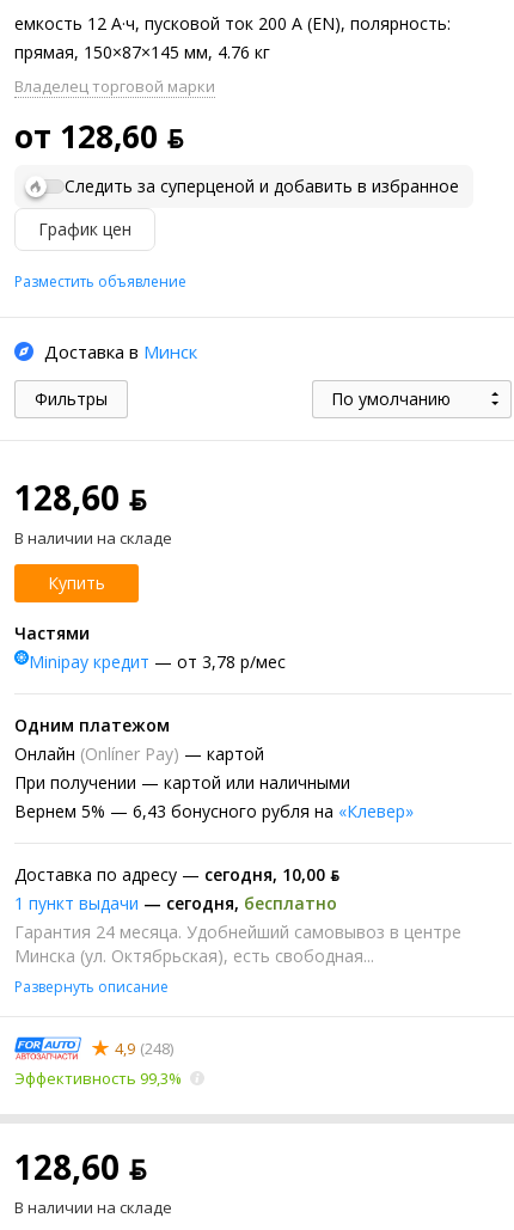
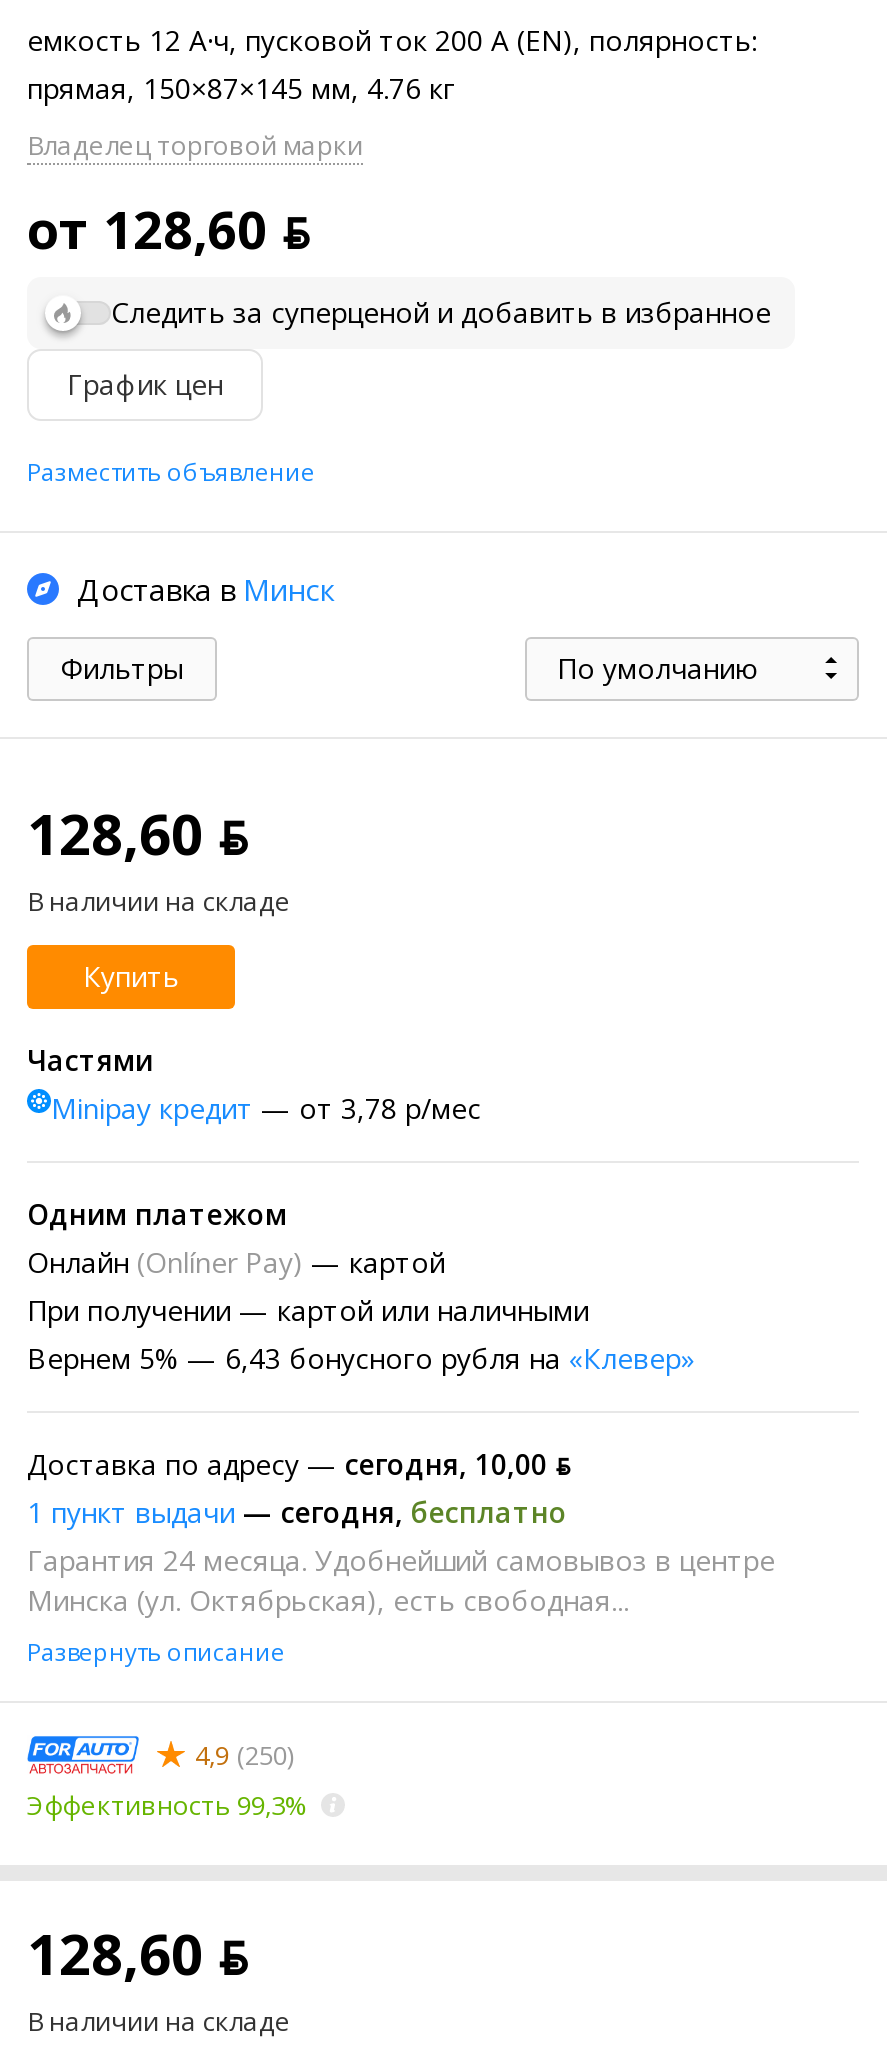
[115,1038,173,1059] 4,9 (248) -> [195,1737,293,1773] 4,9 (250)

